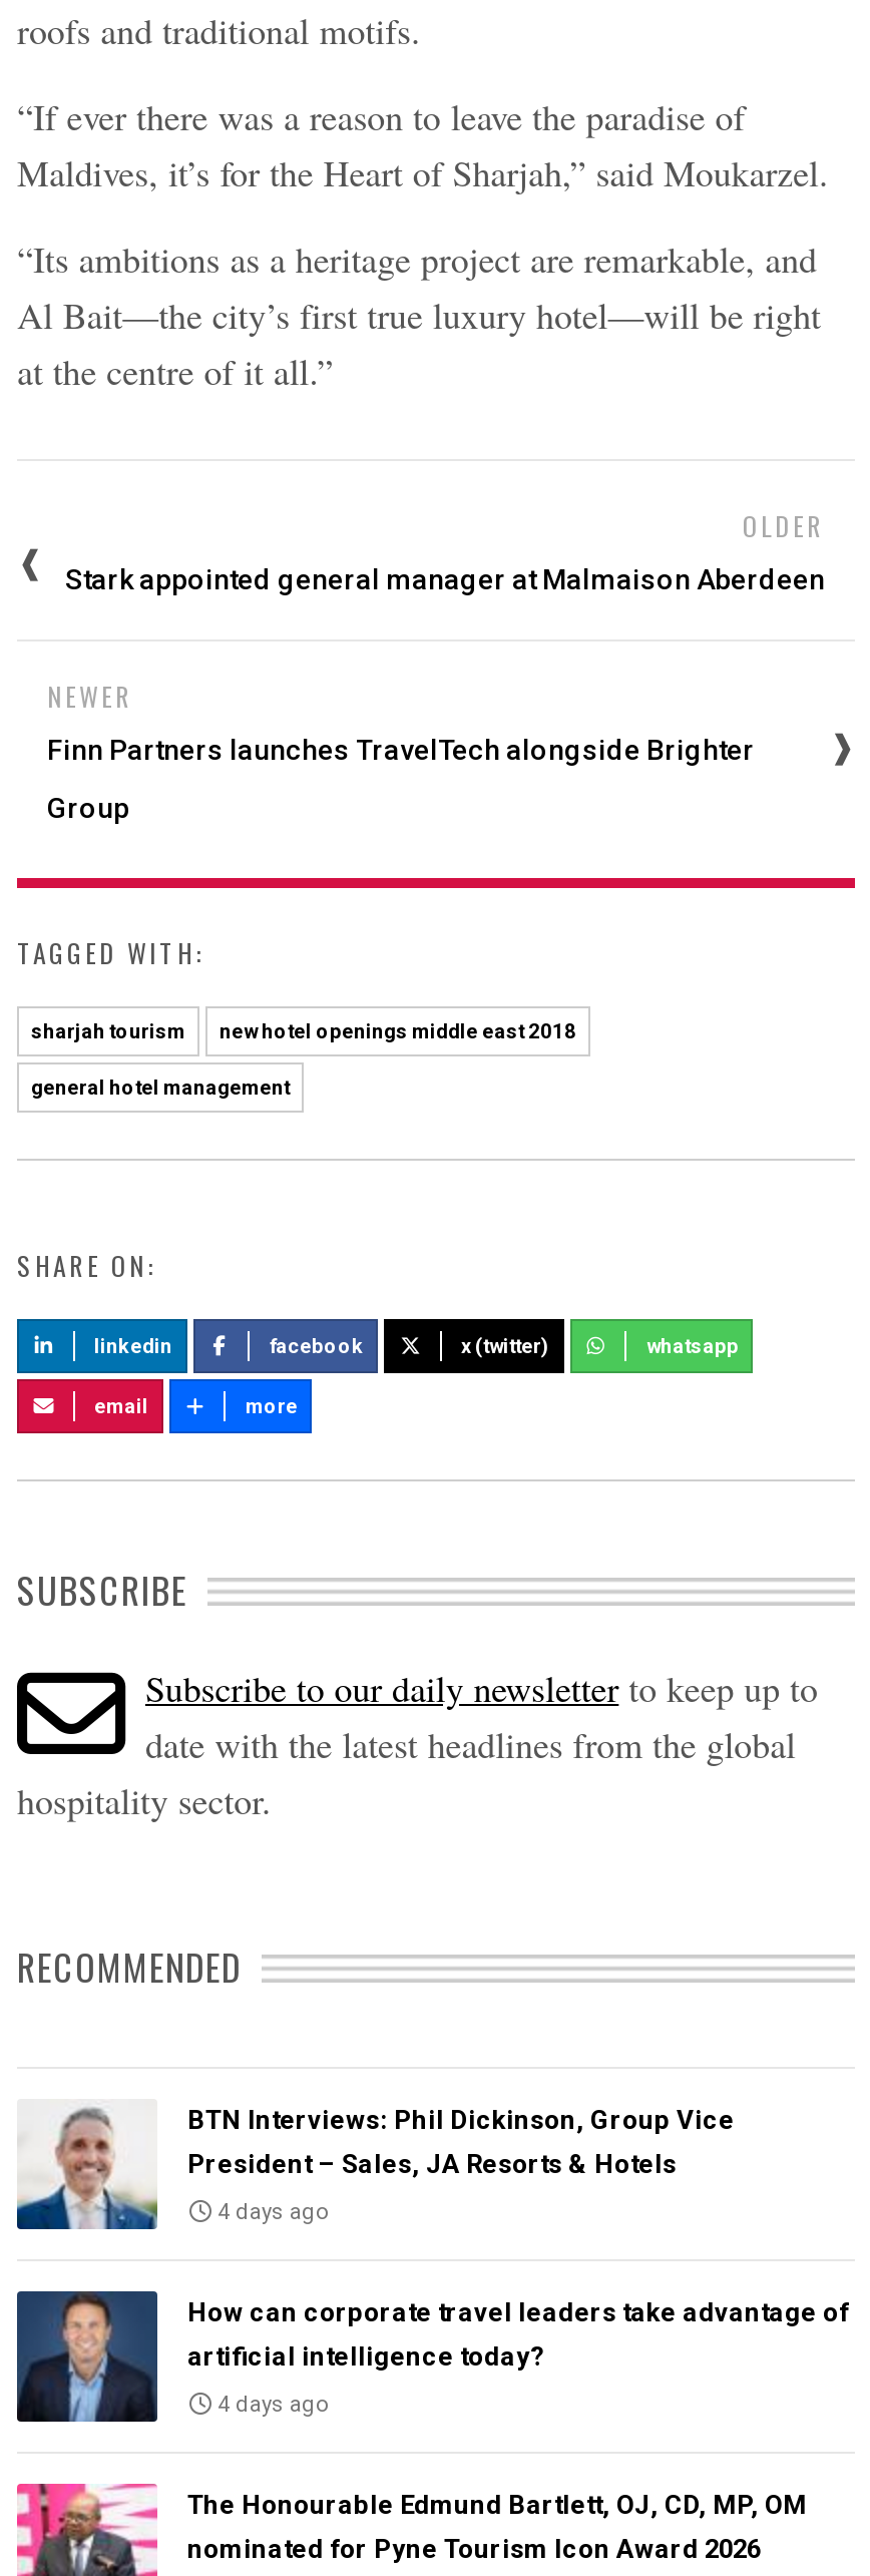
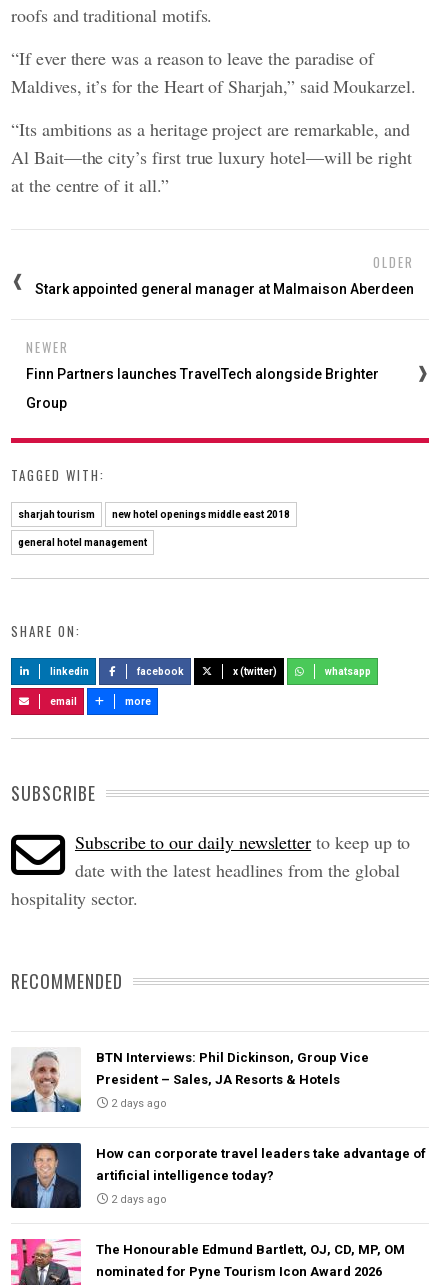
[211,2199,330,2225] 4 days ago -> [108,1097,167,1110] 2 days ago
[211,2391,330,2417] 4 days ago -> [108,1193,167,1206] 2 days ago

